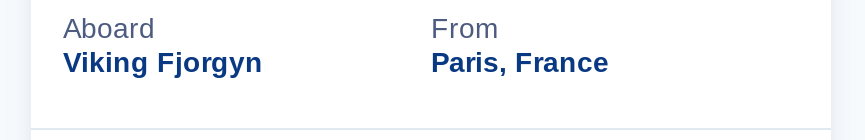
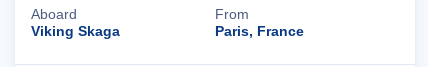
[63,46,263,78] Viking Fjorgyn -> [31,23,120,39] Viking Skaga

